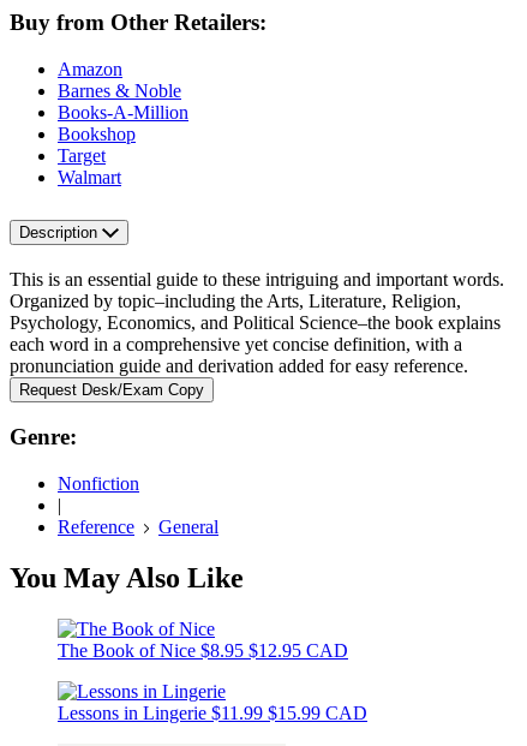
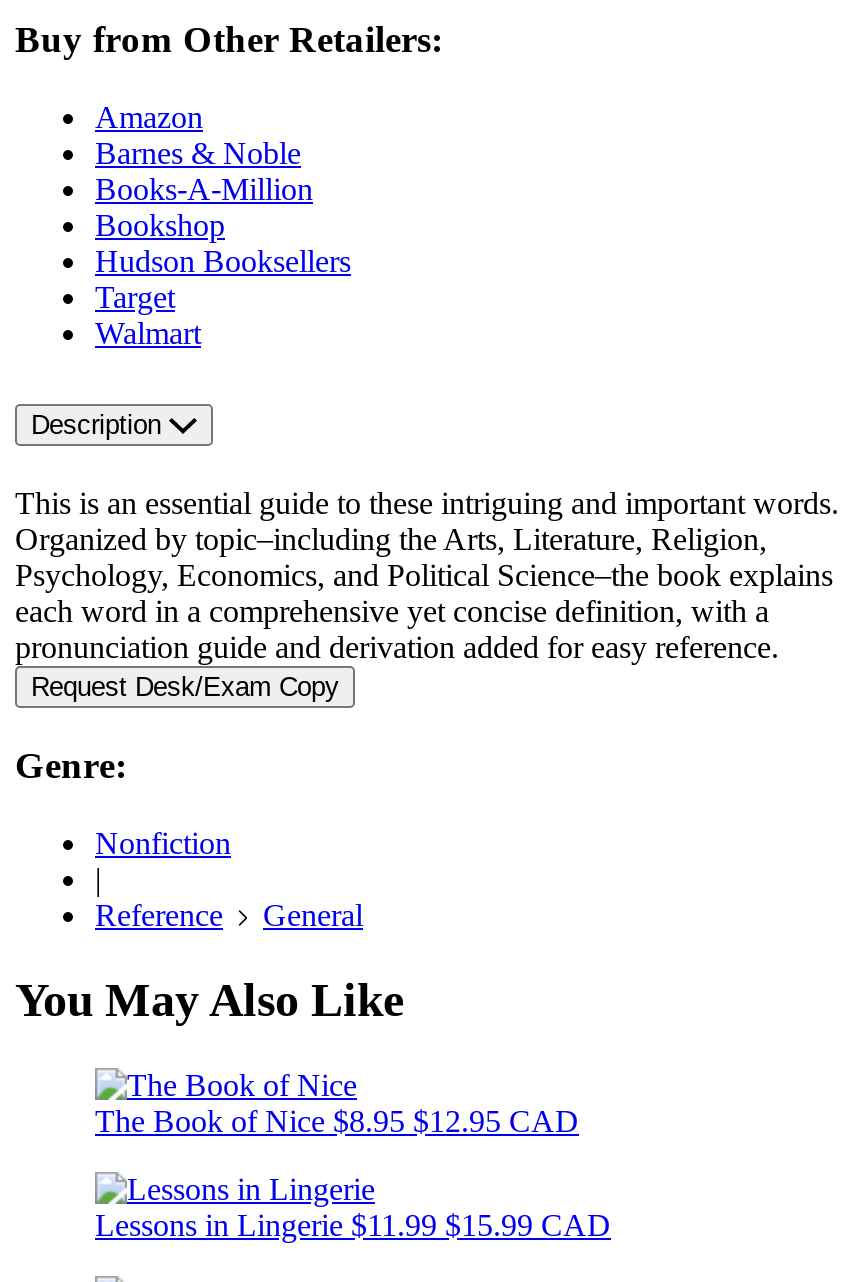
none -> [95,244,351,278] Hudson Booksellers

